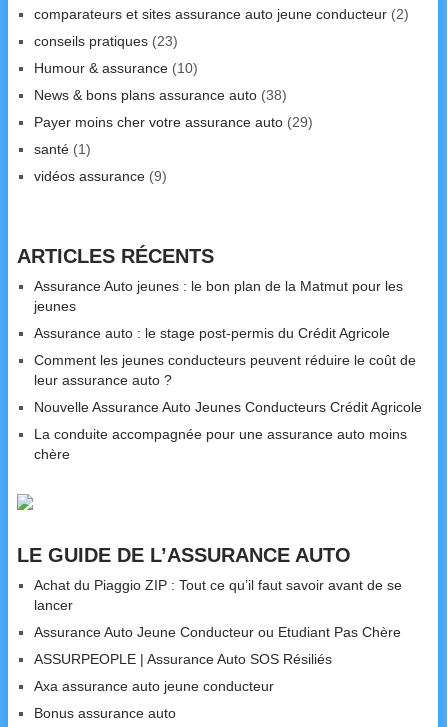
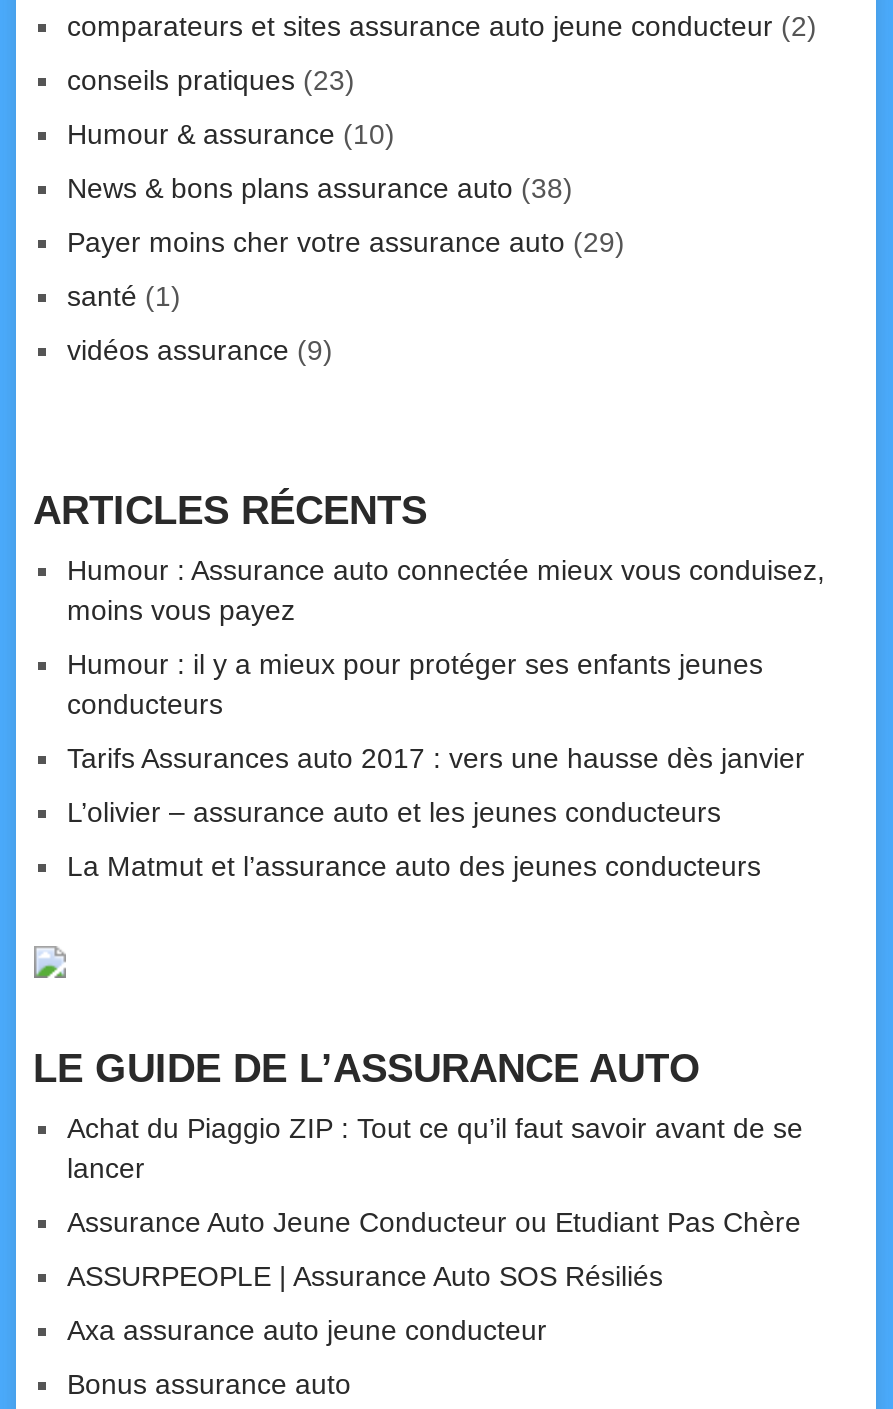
[33,278,402,314] Assurance Auto jeunes : le bon plan de la Matmut pour les | jeunes -> [67,554,825,626] Humour : Assurance auto connectée mieux vous conduisez, | moins vous payez
[33,325,389,341] Assurance auto : le stage post-permis du Crédit Agricole -> [67,648,763,720] Humour : il y a mieux pour protéger ses enfants jeunes | conducteurs
[33,352,415,388] Comment les jeunes conducteurs peuvent réduire le coût de | leur assurance auto ? -> [67,742,805,774] Tarifs Assurances auto 2017 : vers une hausse dès janvier
[33,399,421,415] Nouvelle Assurance Auto Jeunes Conducteurs Crédit Agricole -> [67,796,721,828] L’olivier – assurance auto et les jeunes conducteurs
[33,426,406,462] La conduite accompagnée pour une assurance auto moins | chère -> [67,850,761,882] La Matmut et l’assurance auto des jeunes conducteurs

